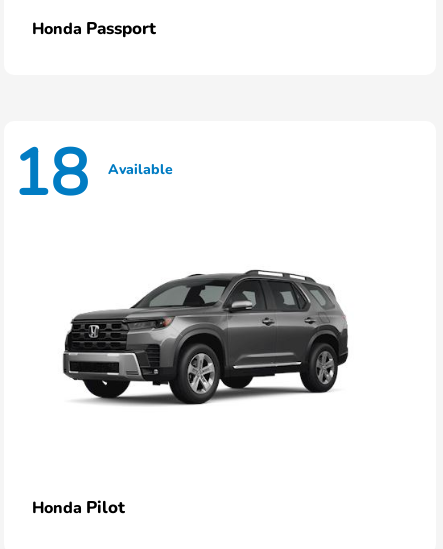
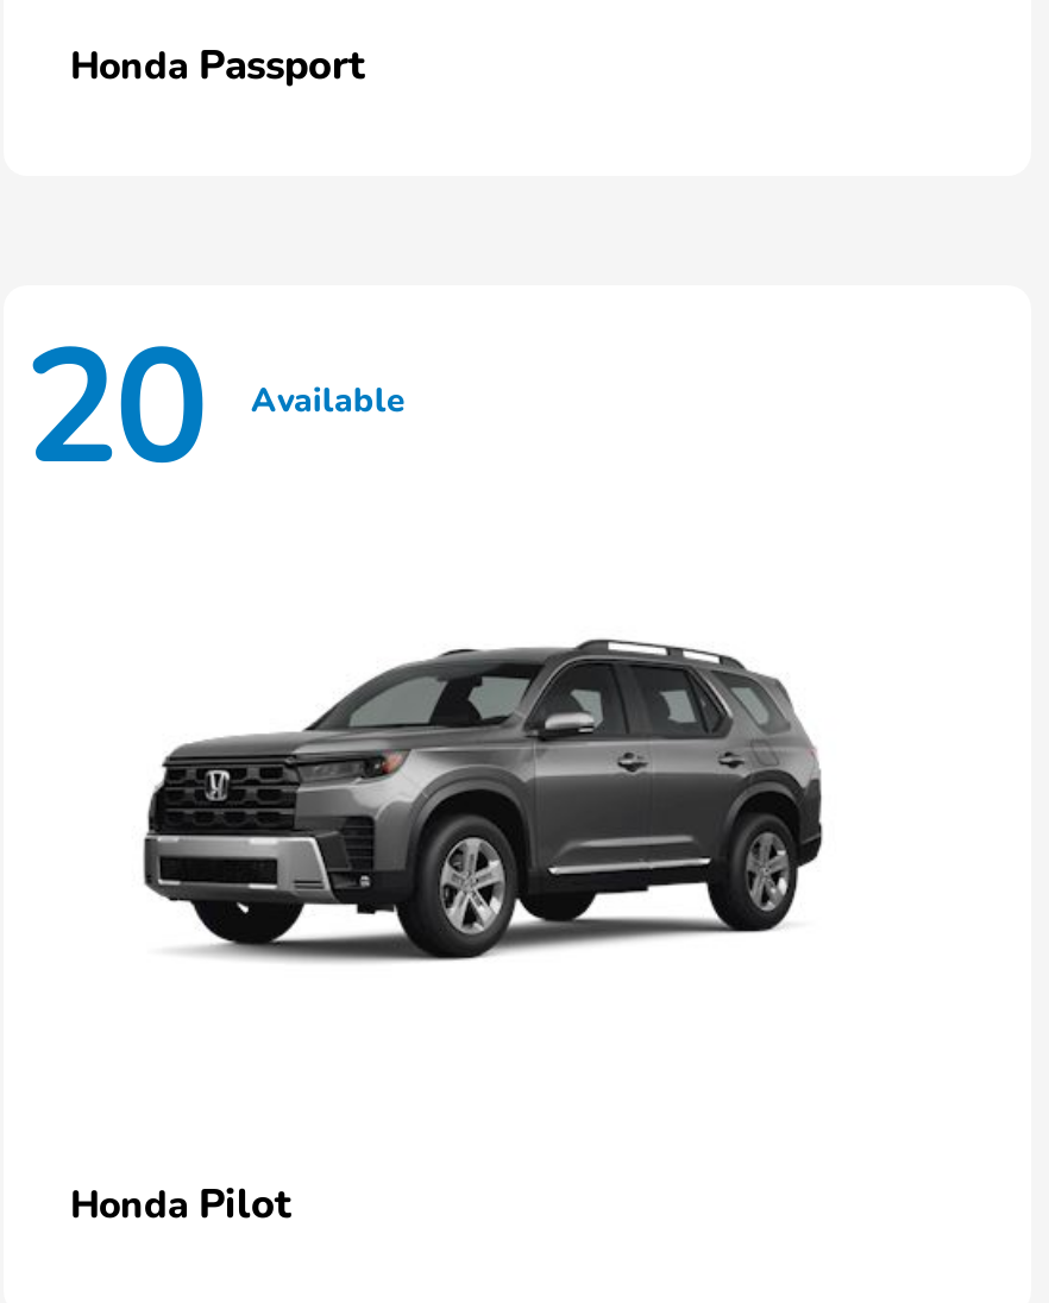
[12,130,173,218] 18 Available -> [23,306,406,516] 20 Available

